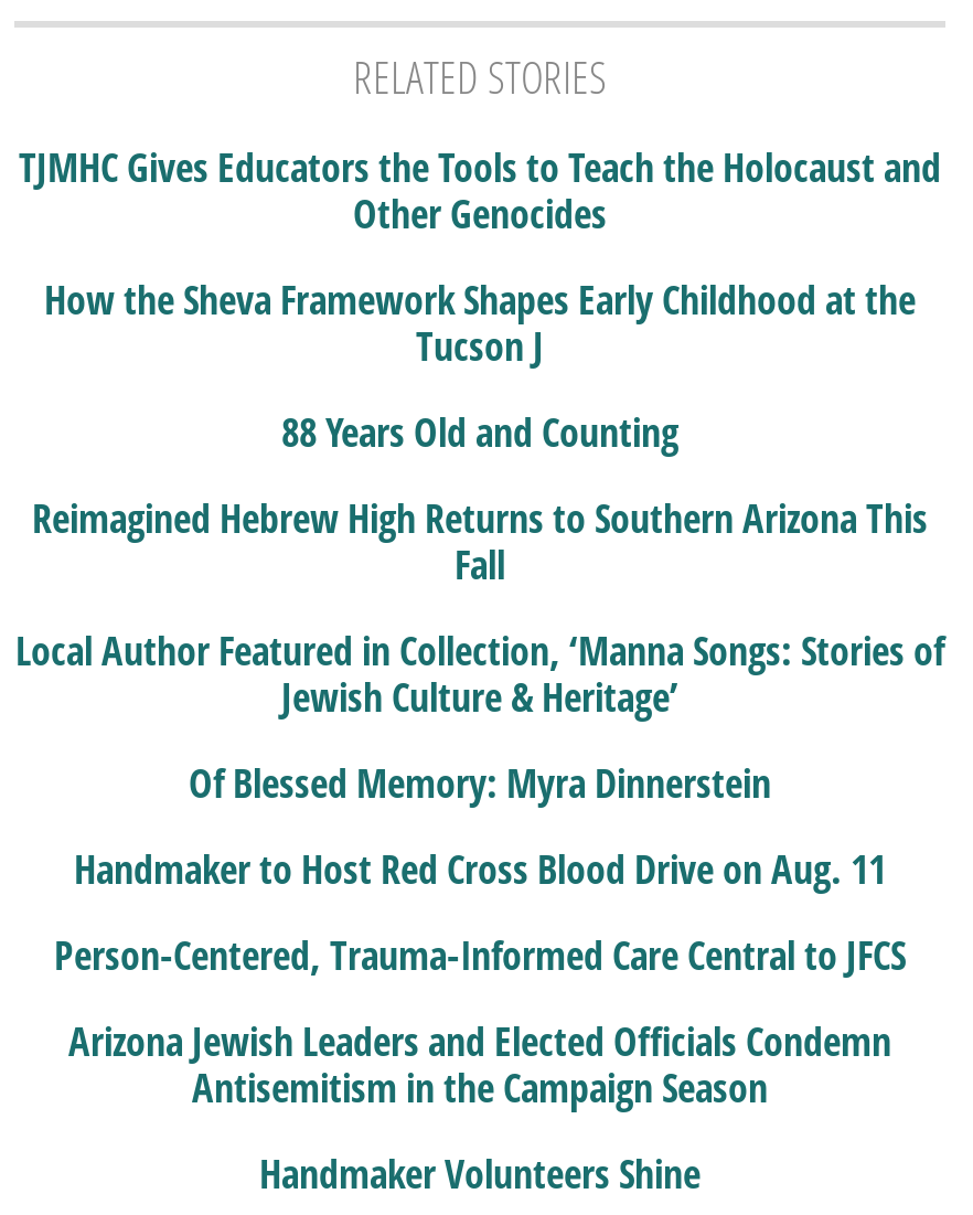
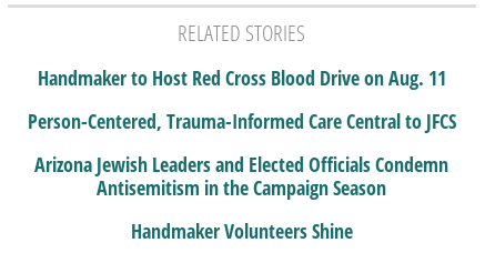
[15,141,944,810] TJMHC Gives Educators the Tools to Teach the Holocaust and | Other Genocides | How the Sheva Framework Shapes Early Childhood at the | Tucson J | 88 Years Old and Counting | Reimagined Hebrew High Returns to Southern Arizona This | Fall | Local Author Featured in Collection, ‘Manna Songs: Stories of | Jewish Culture & Heritage’ | Of Blessed Memory: Myra Dinnerstein -> none

